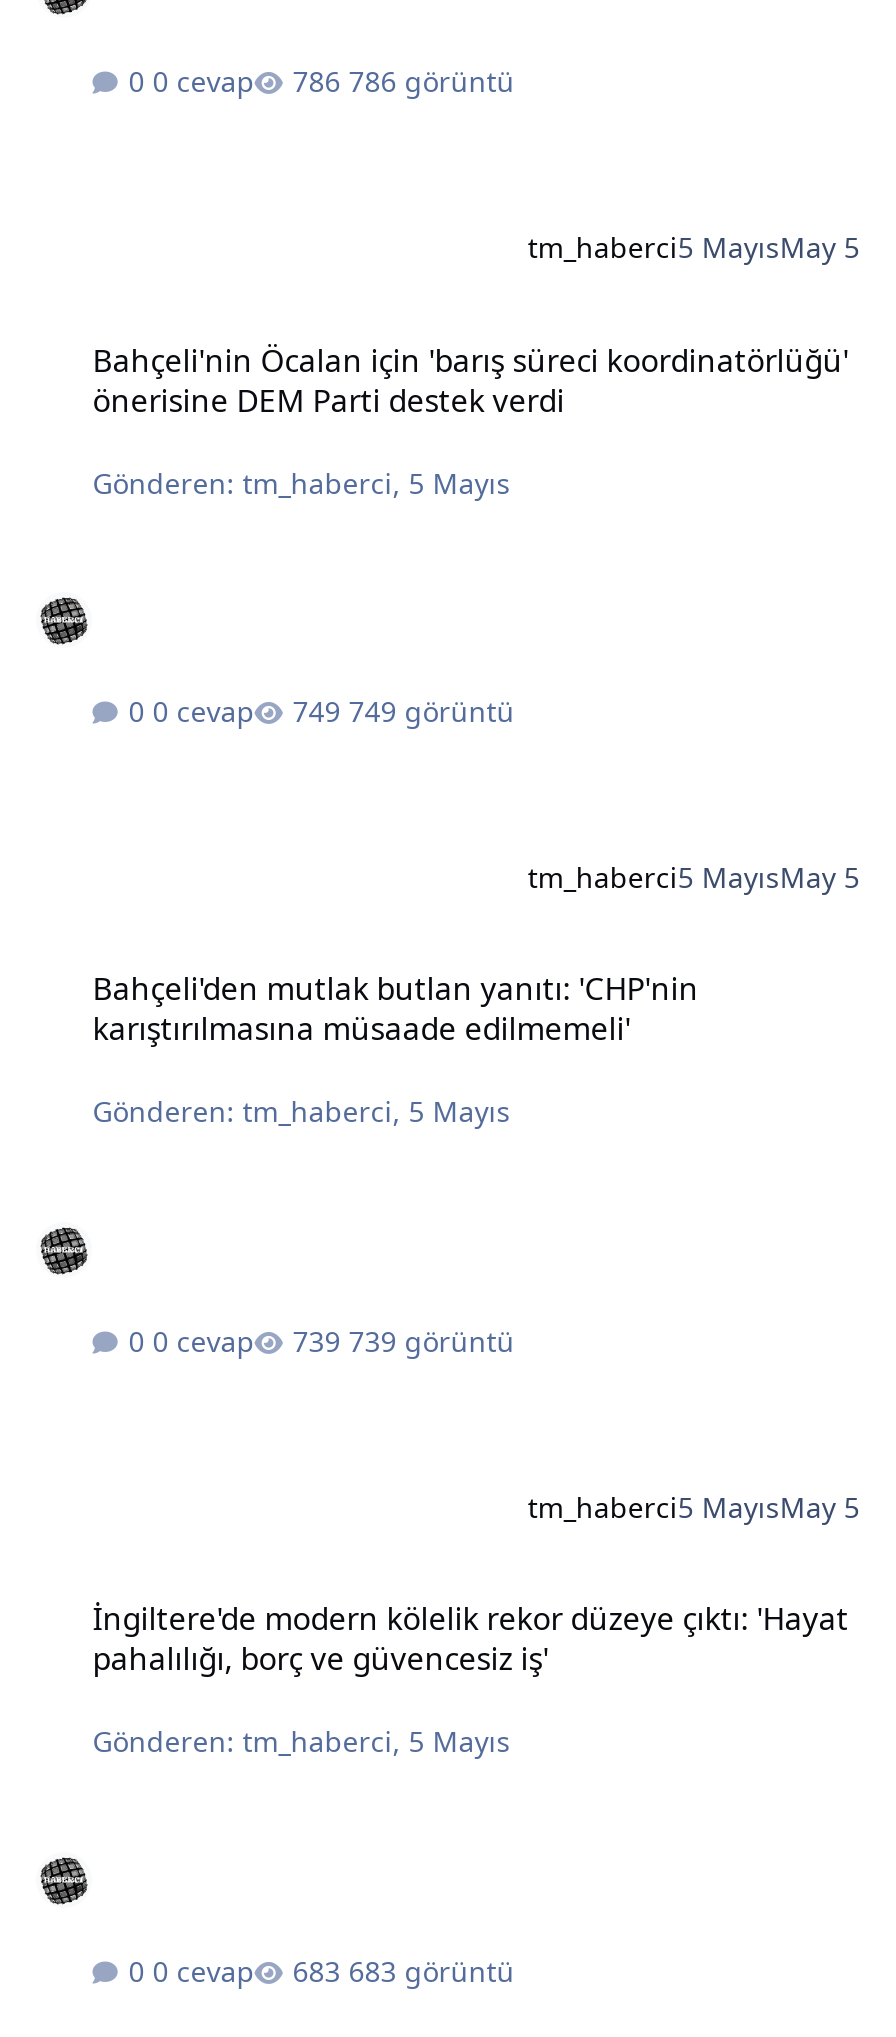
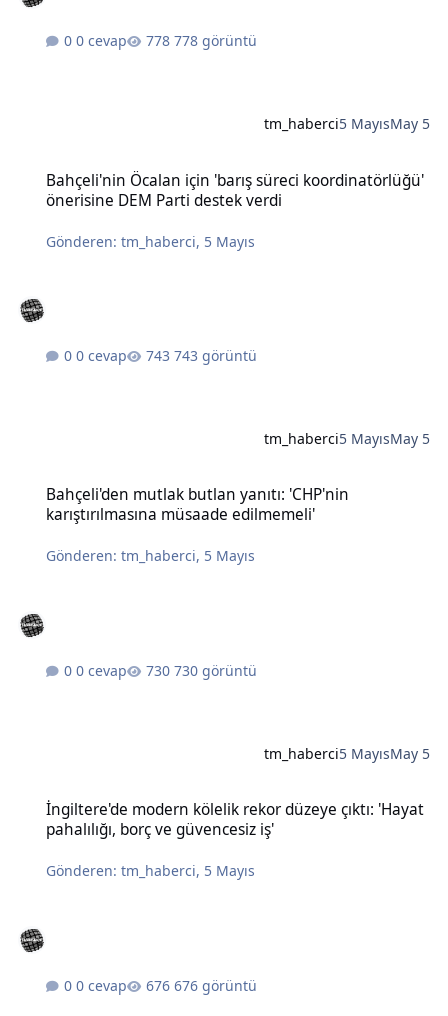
[348,62,514,100] 786 görüntü -> [174,31,257,50] 778 görüntü
[348,692,514,730] 749 görüntü -> [174,346,257,365] 743 görüntü
[348,1322,514,1360] 739 görüntü -> [174,661,257,680] 730 görüntü
[348,1952,514,1990] 683 görüntü -> [174,976,257,995] 676 görüntü

